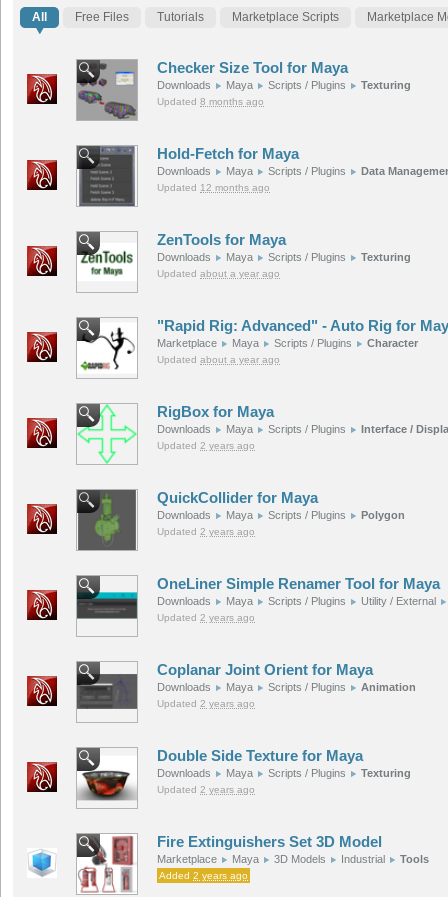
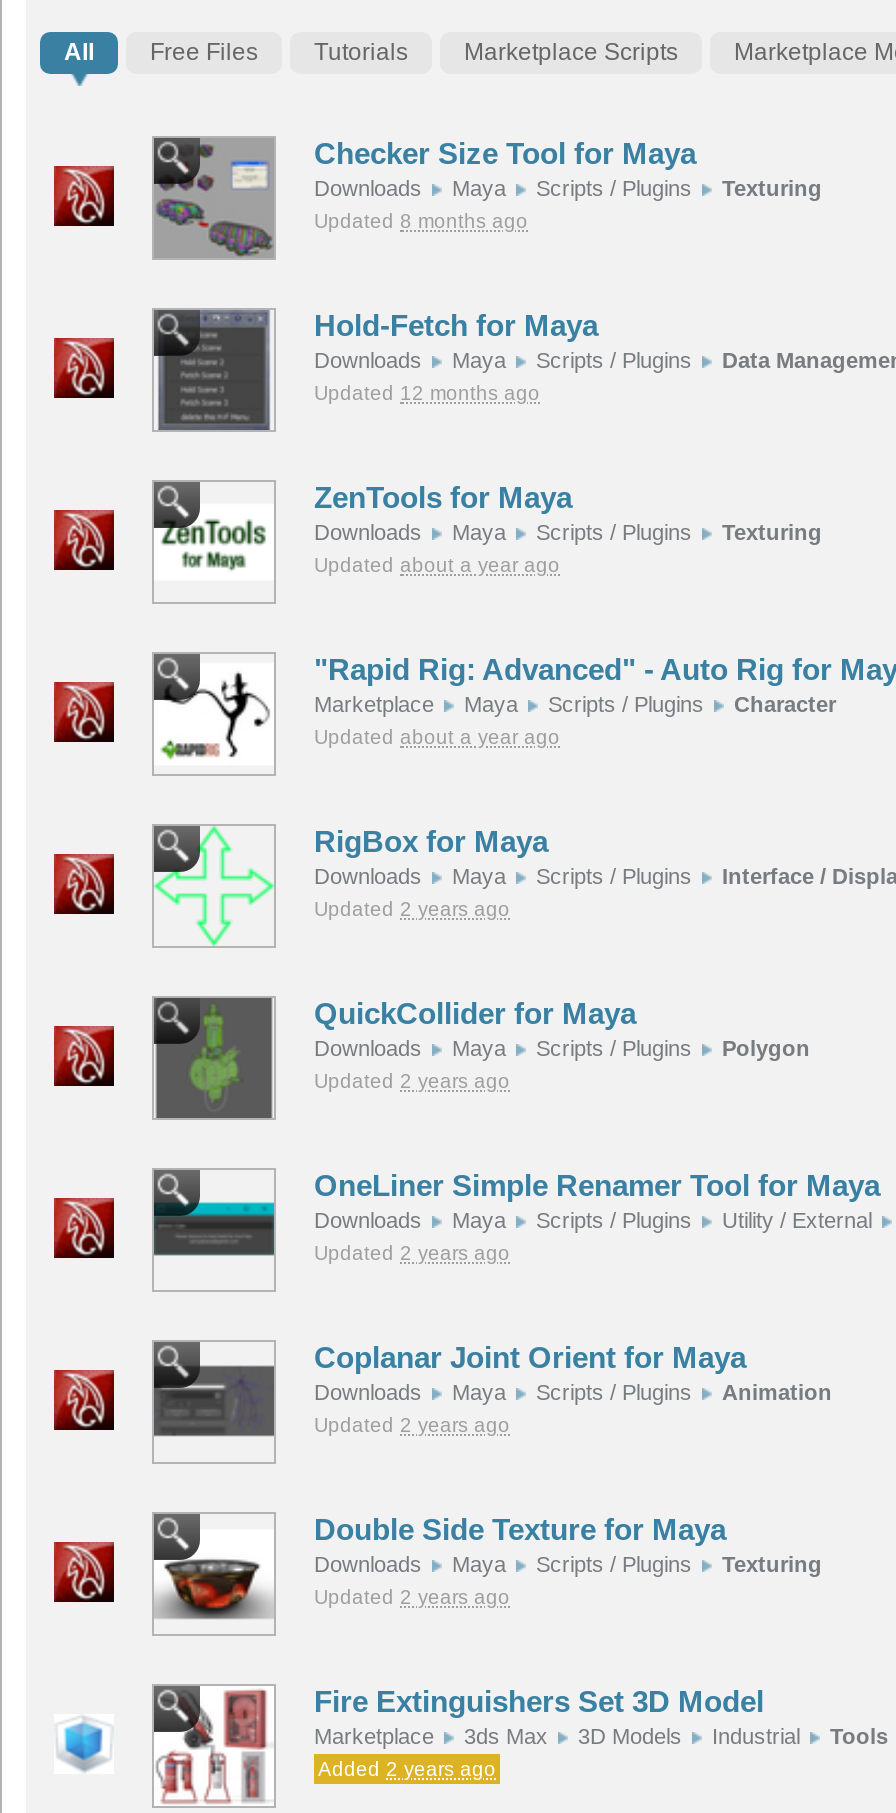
[232,853,259,865] Maya -> [464,1724,548,1748] 3ds Max

